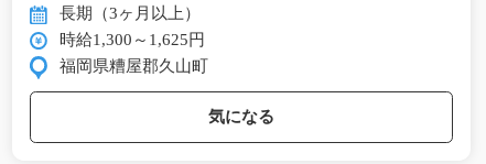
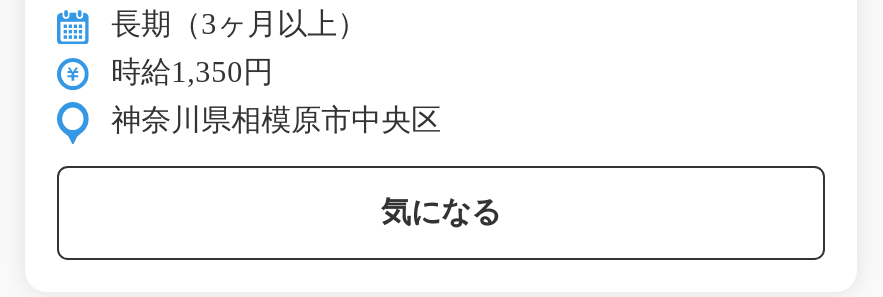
[60,31,205,48] 時給1,300～1,625円 -> [111,56,273,88] 時給1,350円
[60,57,208,75] 福岡県糟屋郡久山町 -> [111,104,441,136] 神奈川県相模原市中央区

